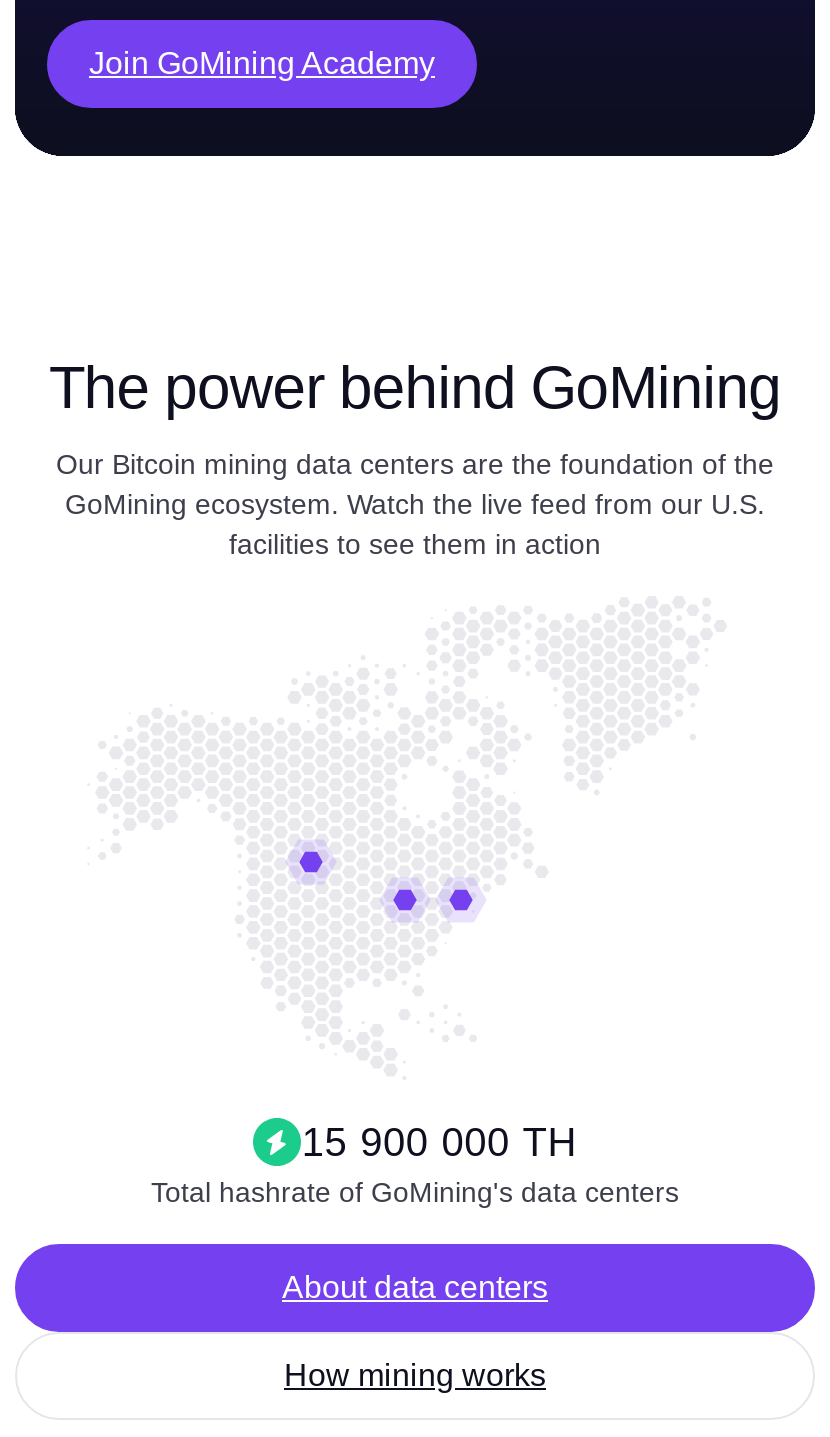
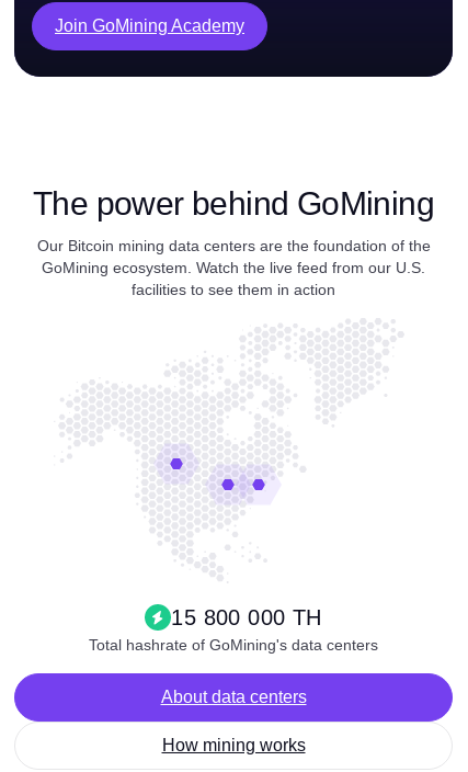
[302,1120,576,1164] 15 900 000 TH -> [171,605,322,629] 15 800 000 TH

